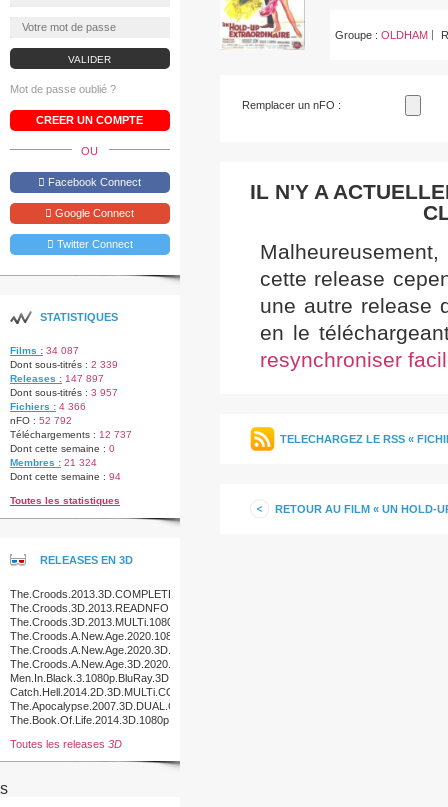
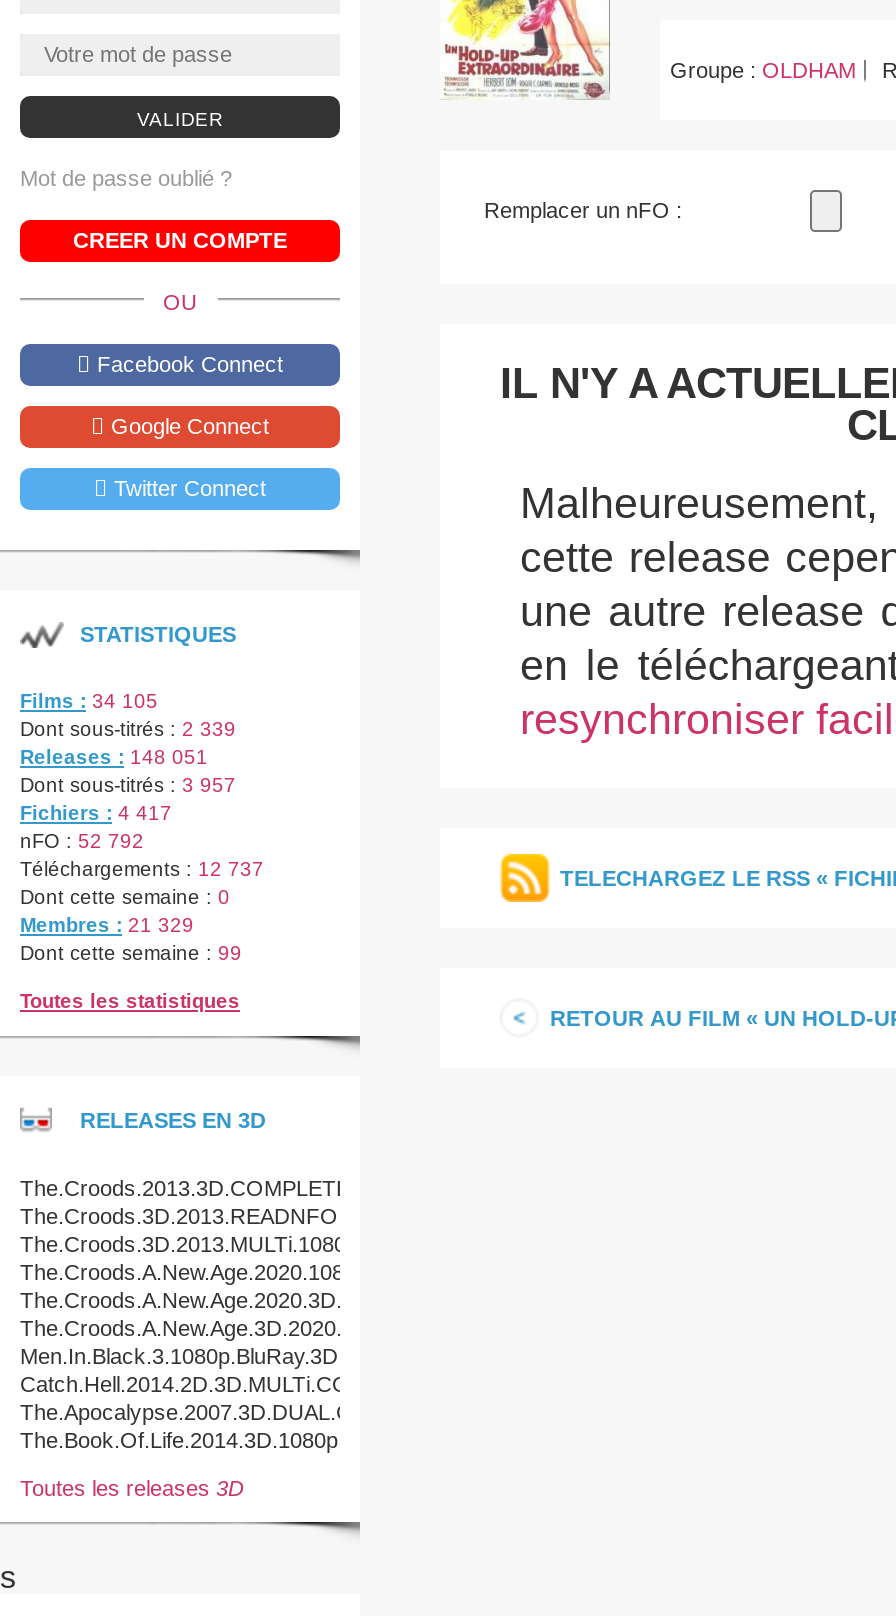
[10,345,79,356] Films : 34 087 -> [20,690,158,712] Films : 34 105
[10,373,104,384] Releases : 147 897 -> [20,746,208,768] Releases : 148 051
[10,401,86,412] Fichiers : 4 366 -> [20,802,172,824] Fichiers : 4 417
[10,457,97,468] Membres : 21 324 -> [20,914,194,936] Membres : 21 329
[10,471,121,482] Dont cette semaine : 94 -> [20,942,242,964] Dont cette semaine : 99

